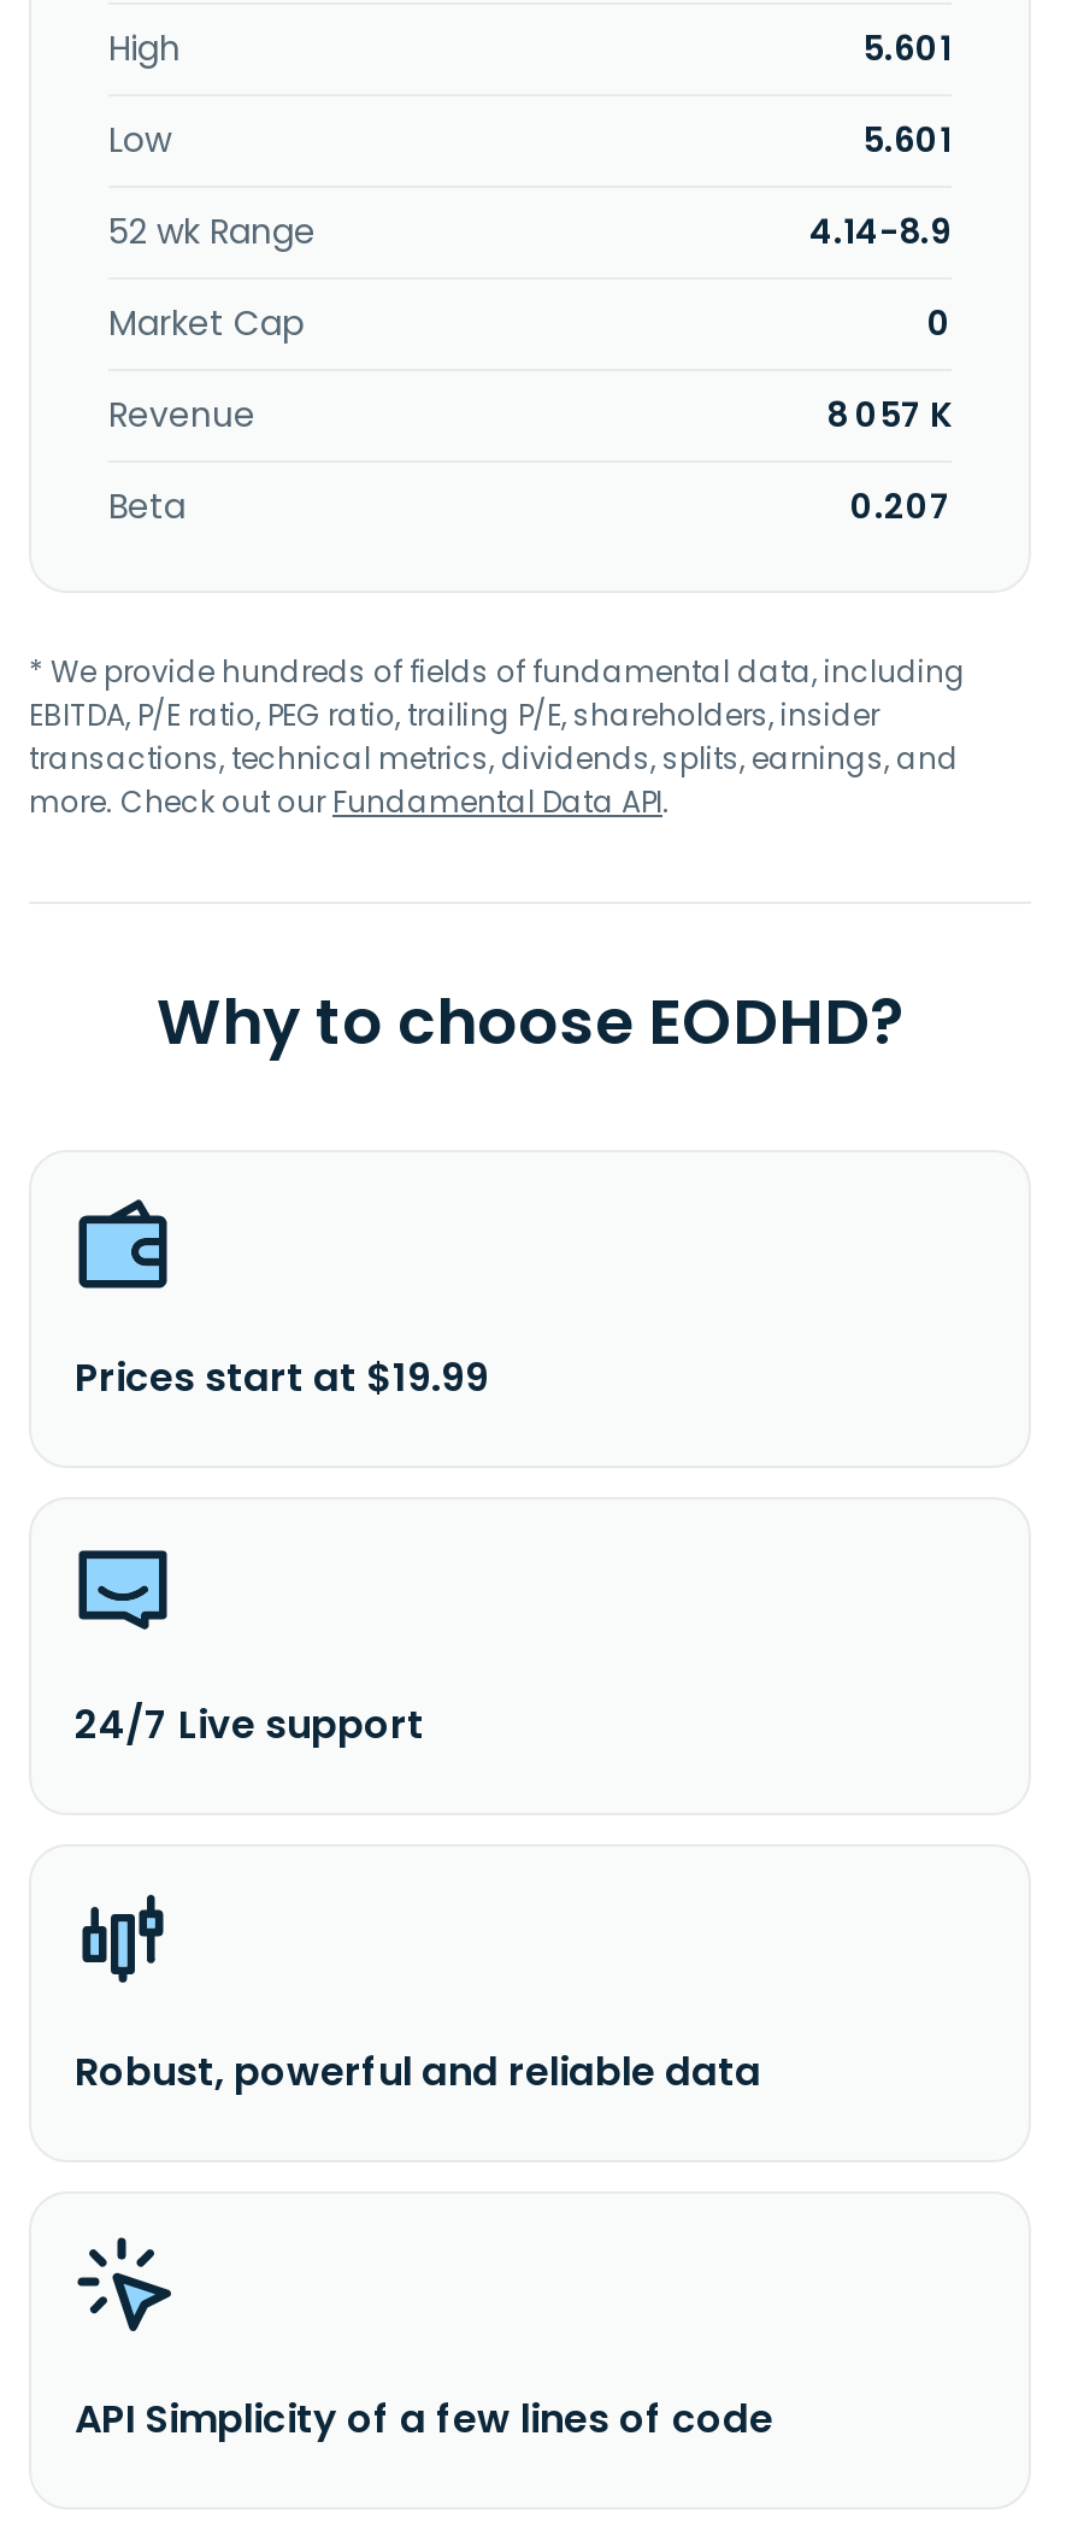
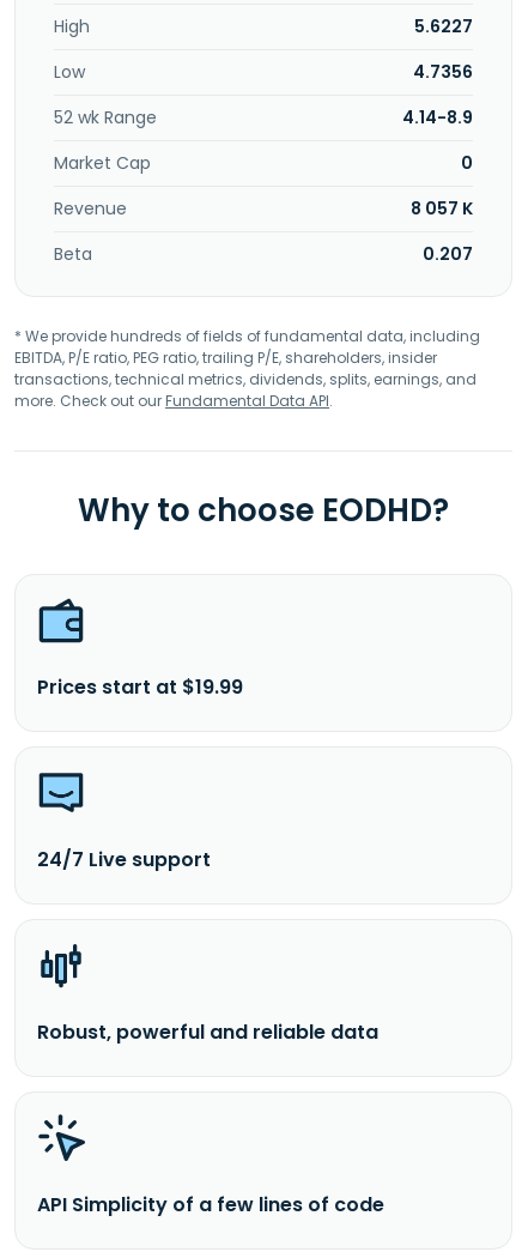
[862,24,952,72] 5.601 -> [414,14,473,38] 5.6227
[862,116,952,164] 5.601 -> [413,60,473,84] 4.7356

